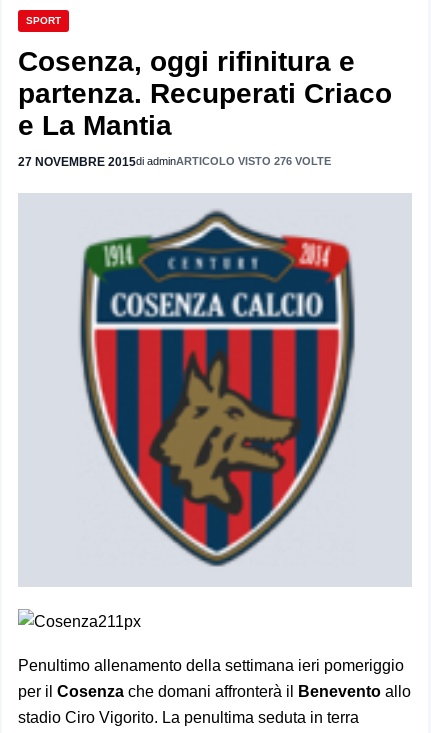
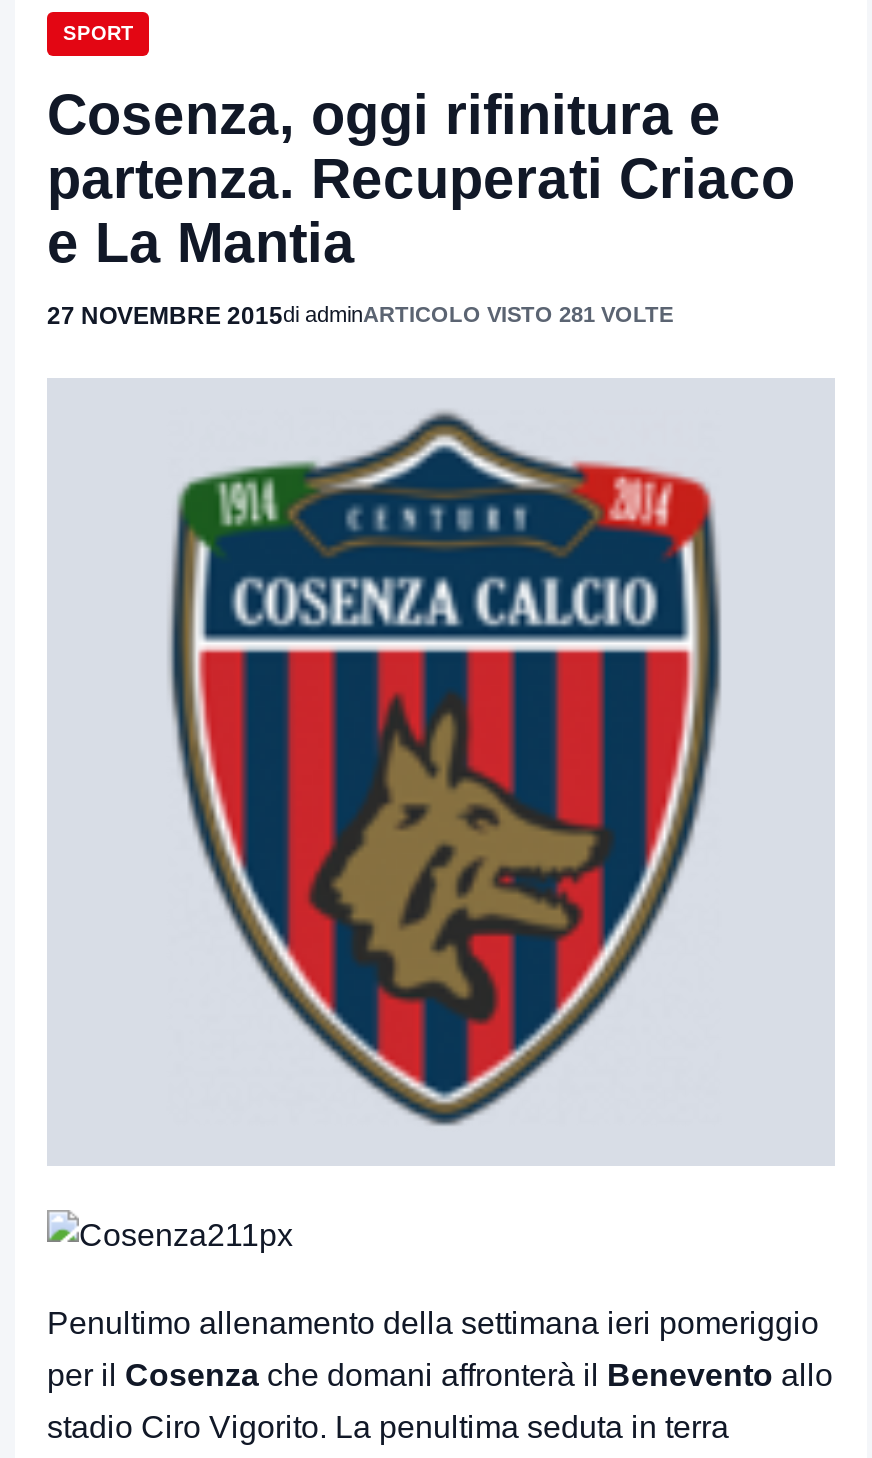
[18,155,331,169] 27 NOVEMBRE 2015di adminARTICOLO VISTO 276 VOLTE -> [47,301,673,329] 27 NOVEMBRE 2015di adminARTICOLO VISTO 281 VOLTE

